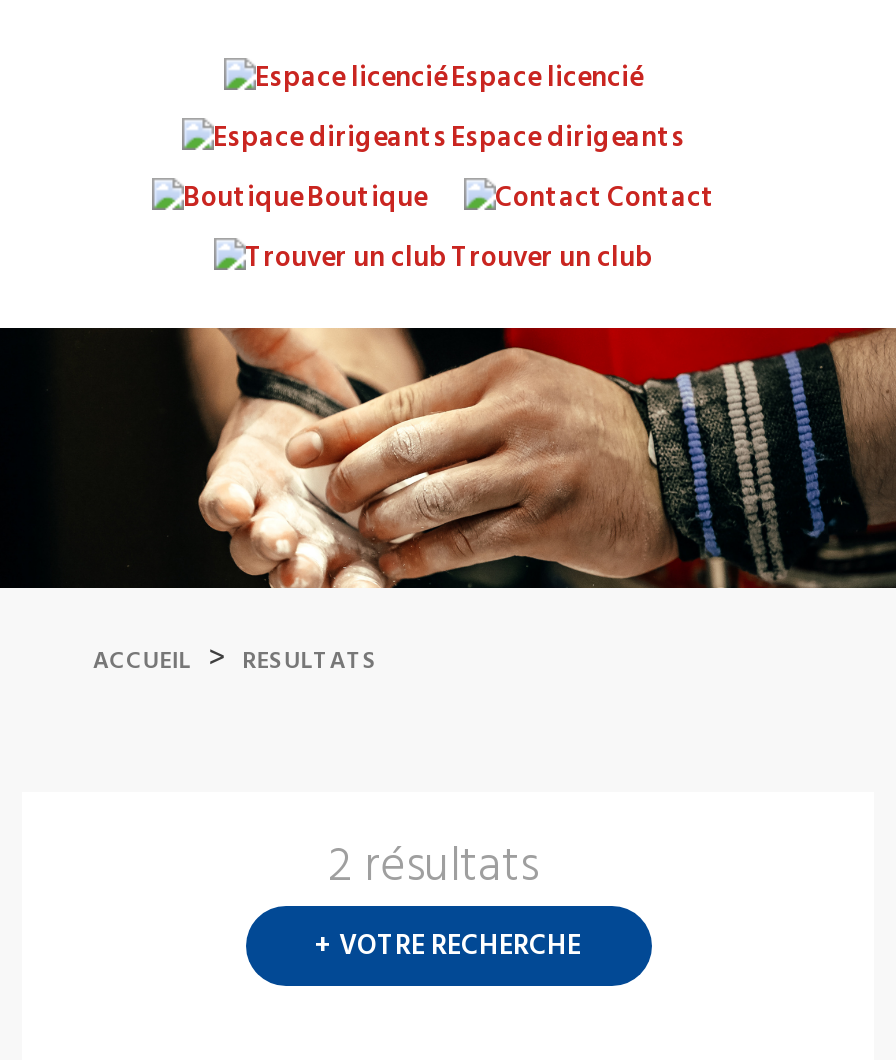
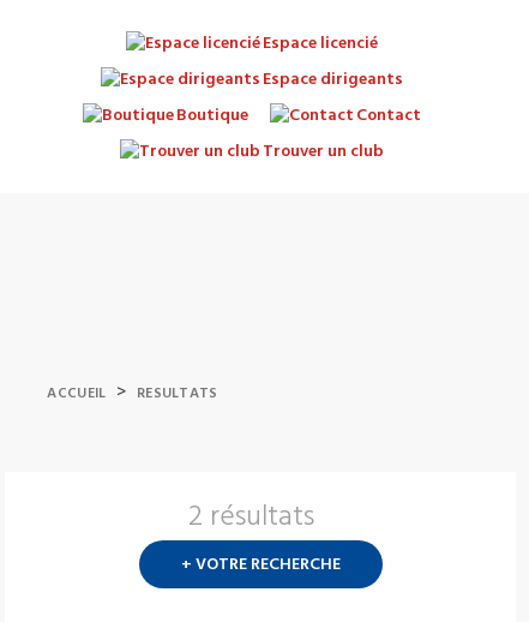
[6,326,890,590] [image] -> none

